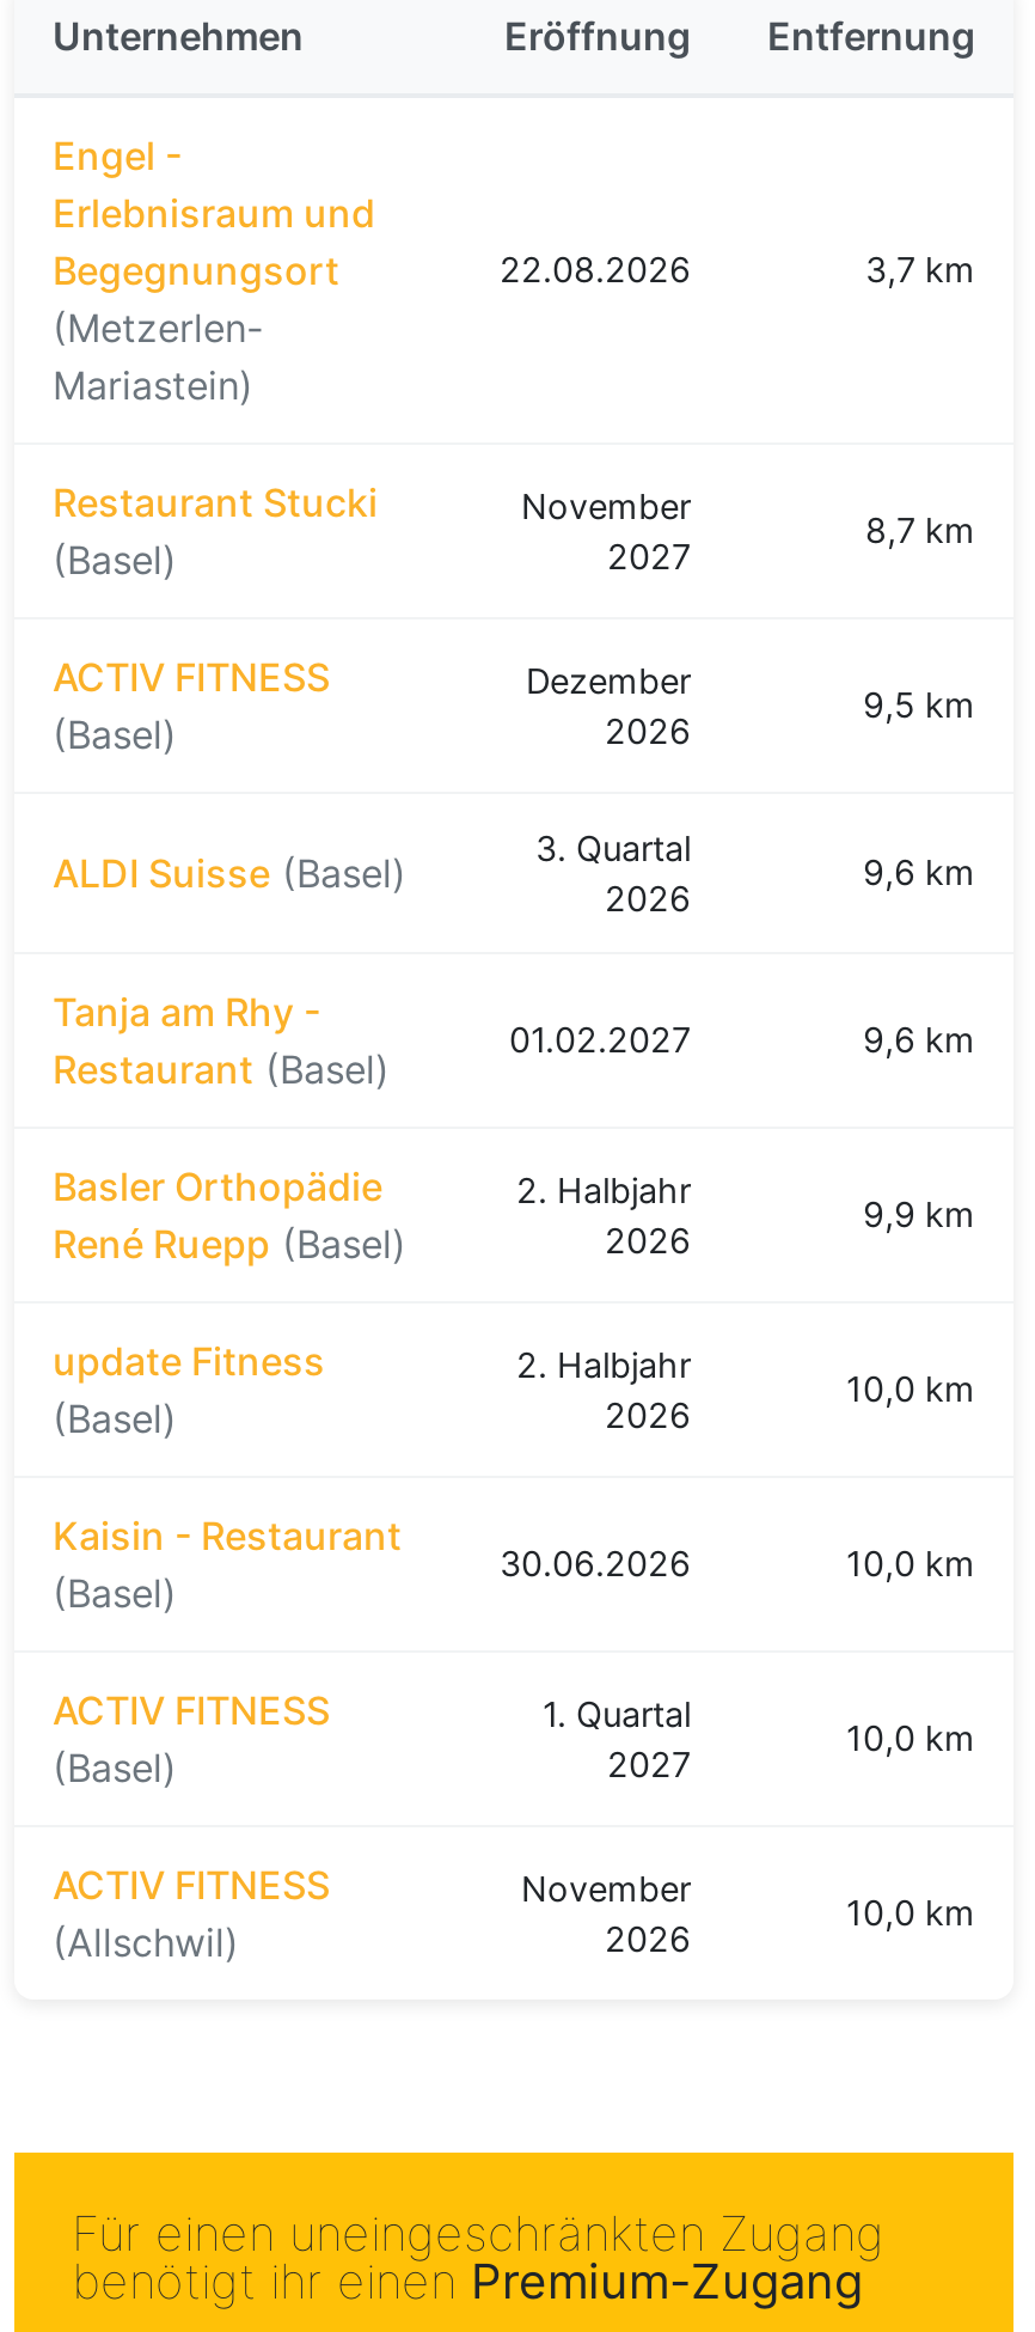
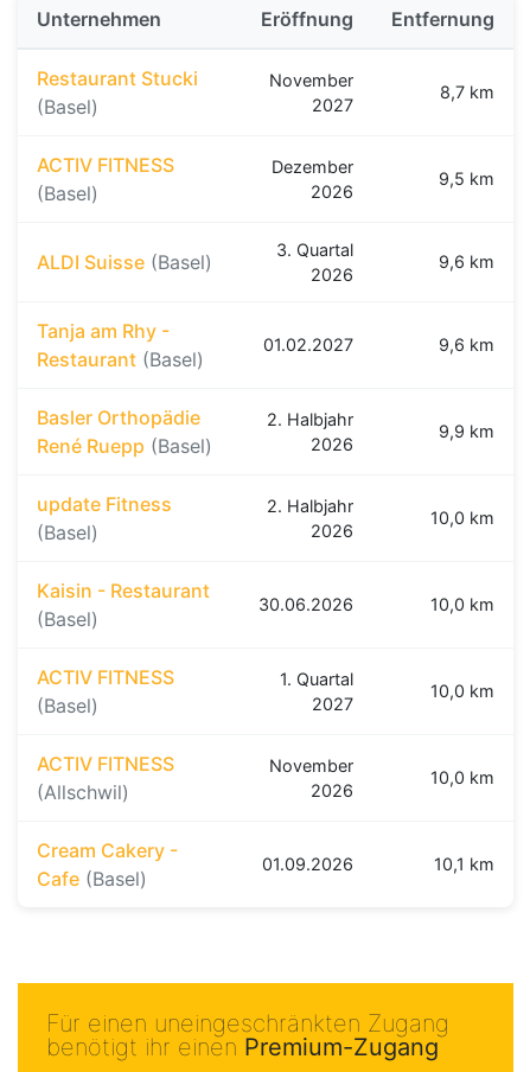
[53,131,375,409] Engel - | Erlebnisraum und | Begegnungsort | (Metzerlen- | Mariastein) -> none
[500,248,975,289] 22.08.2026 | 3,7 km -> none
moved [53,478,975,1966] -> [37,66,494,804]: Restaurant Stucki | (Basel) | November | ... | 2026 | 10,0 km
none -> [37,838,178,890] Cream Cakery - | Cafe (Basel)
none -> [262,854,494,874] 01.09.2026 | 10,1 km

